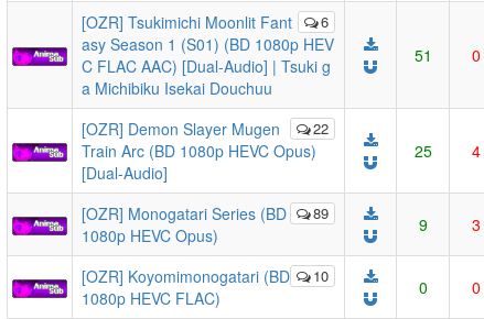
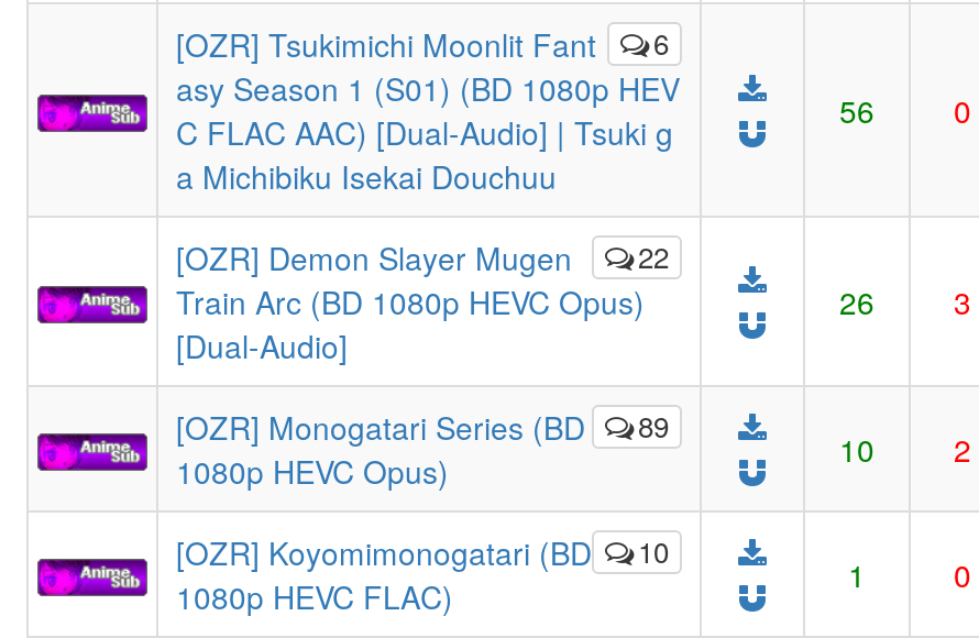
[414,44,480,66] 51 0 -> [839,88,971,132] 56 0
[414,140,432,162] 25 -> [839,279,875,323] 26
[471,140,480,162] 4 -> [954,279,971,323] 3
[418,213,427,235] 9 -> [839,427,875,471] 10
[471,213,480,235] 3 -> [954,427,971,471] 2
[418,276,480,298] 0 0 -> [848,552,971,596] 1 0

